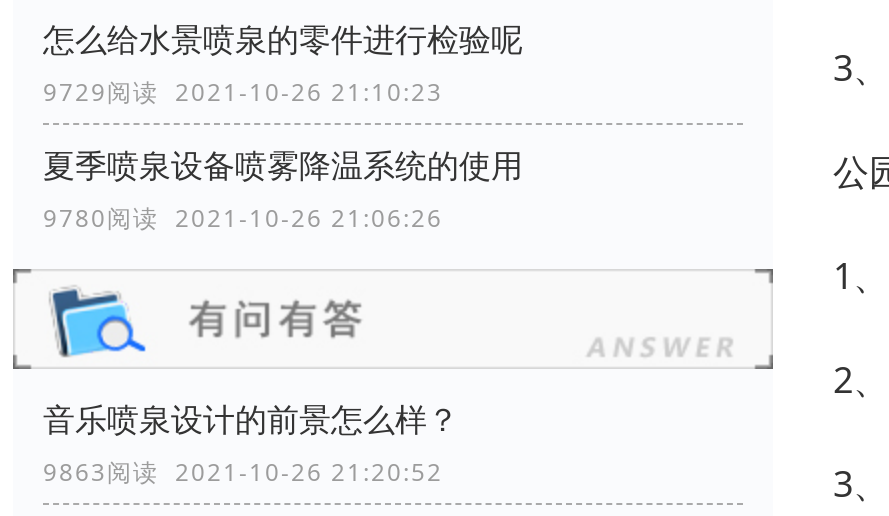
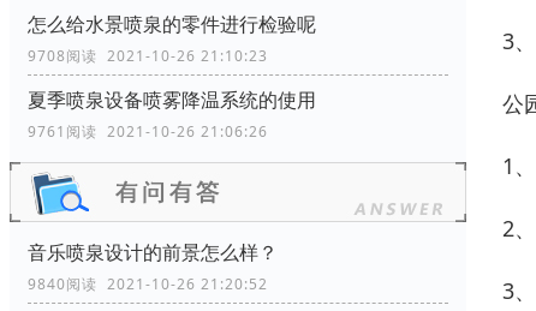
[43,75,443,109] 9729阅读 2021-10-26 21:10:23 -> [28,46,268,66] 9708阅读 2021-10-26 21:10:23
[43,201,443,235] 9780阅读 2021-10-26 21:06:26 -> [28,122,268,142] 9761阅读 2021-10-26 21:06:26
[43,455,443,489] 9863阅读 2021-10-26 21:20:52 -> [28,274,268,294] 9840阅读 2021-10-26 21:20:52

